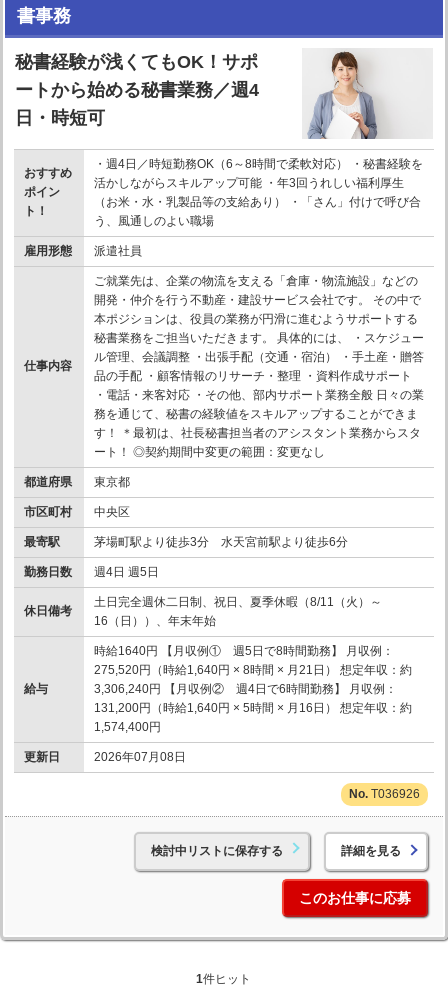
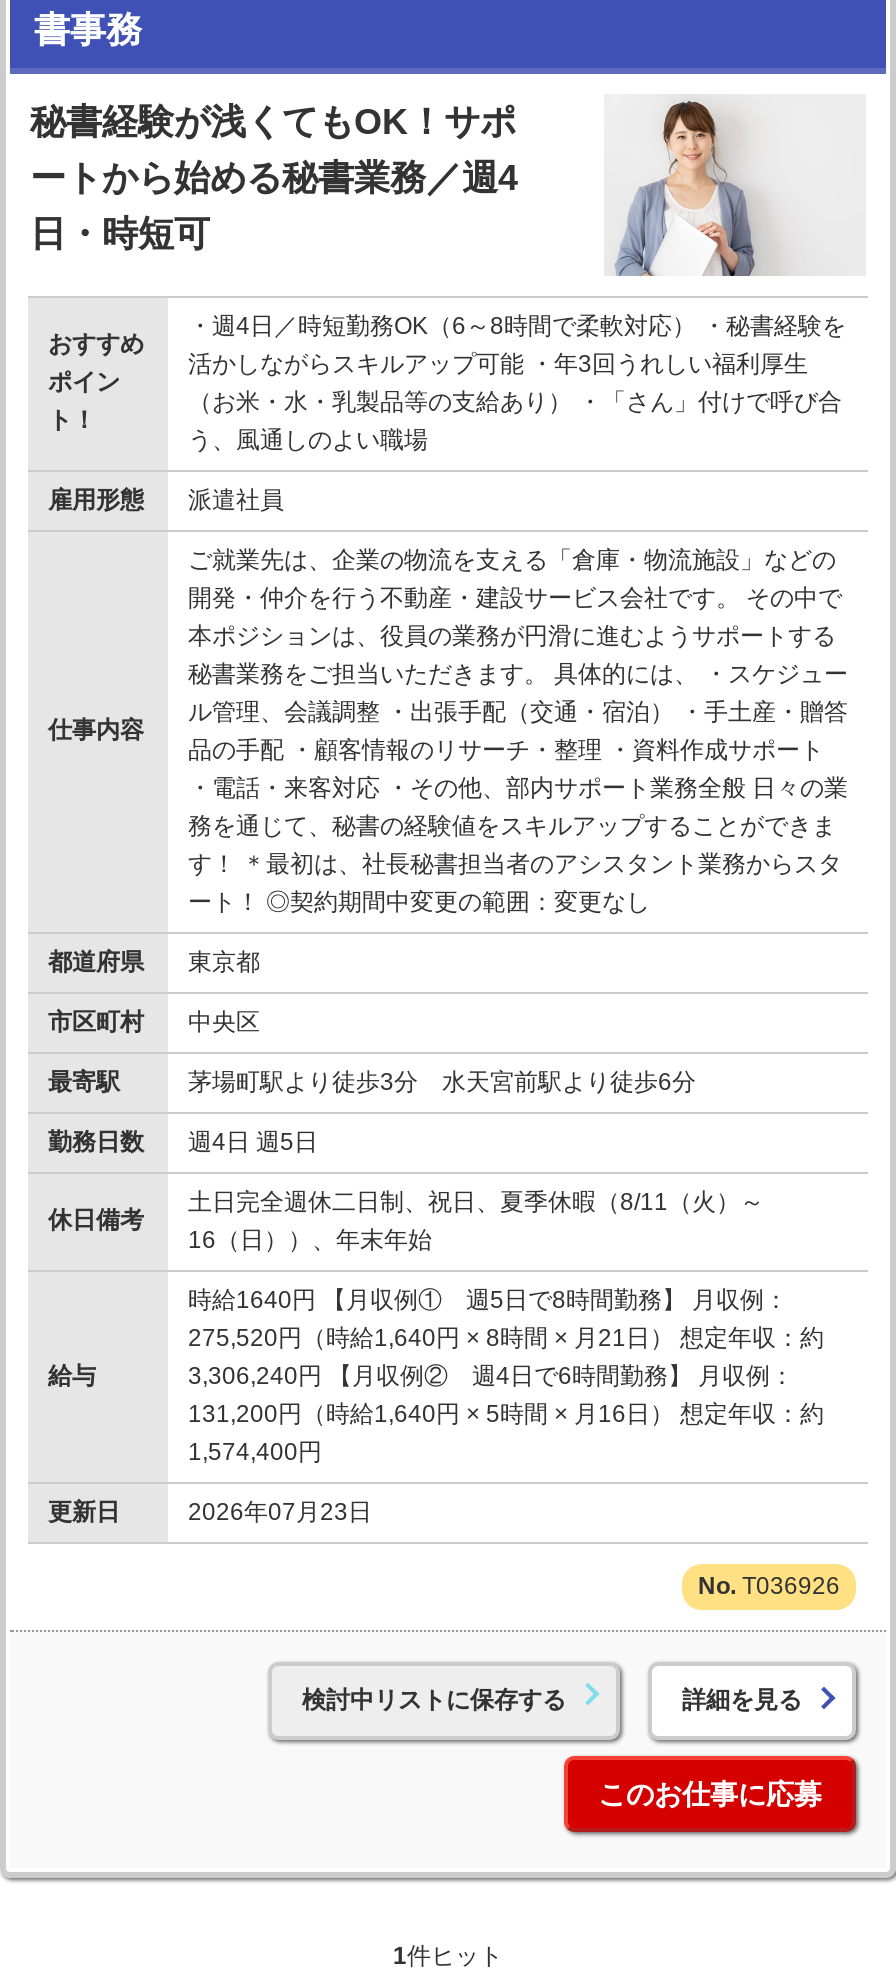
[94,750,186,764] 2026年07月08日 -> [188,1498,372,1526] 2026年07月23日

